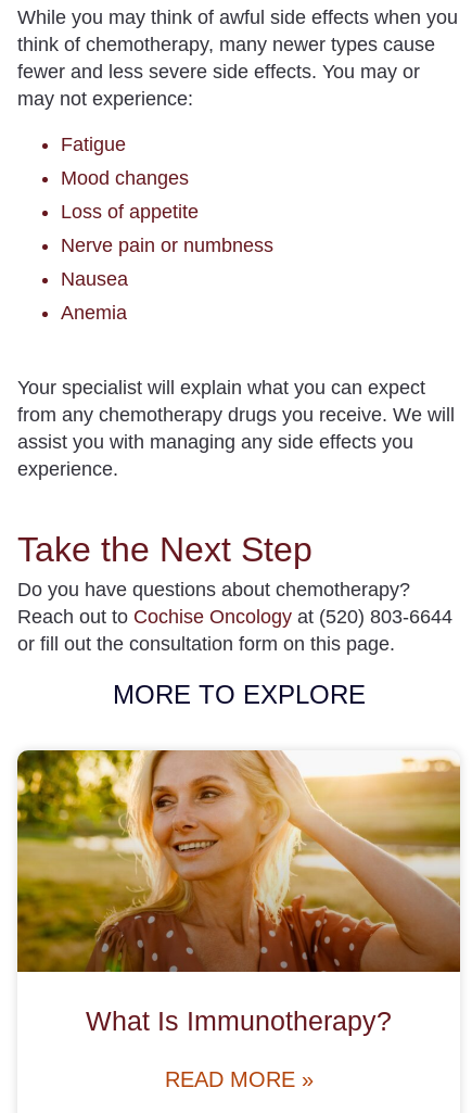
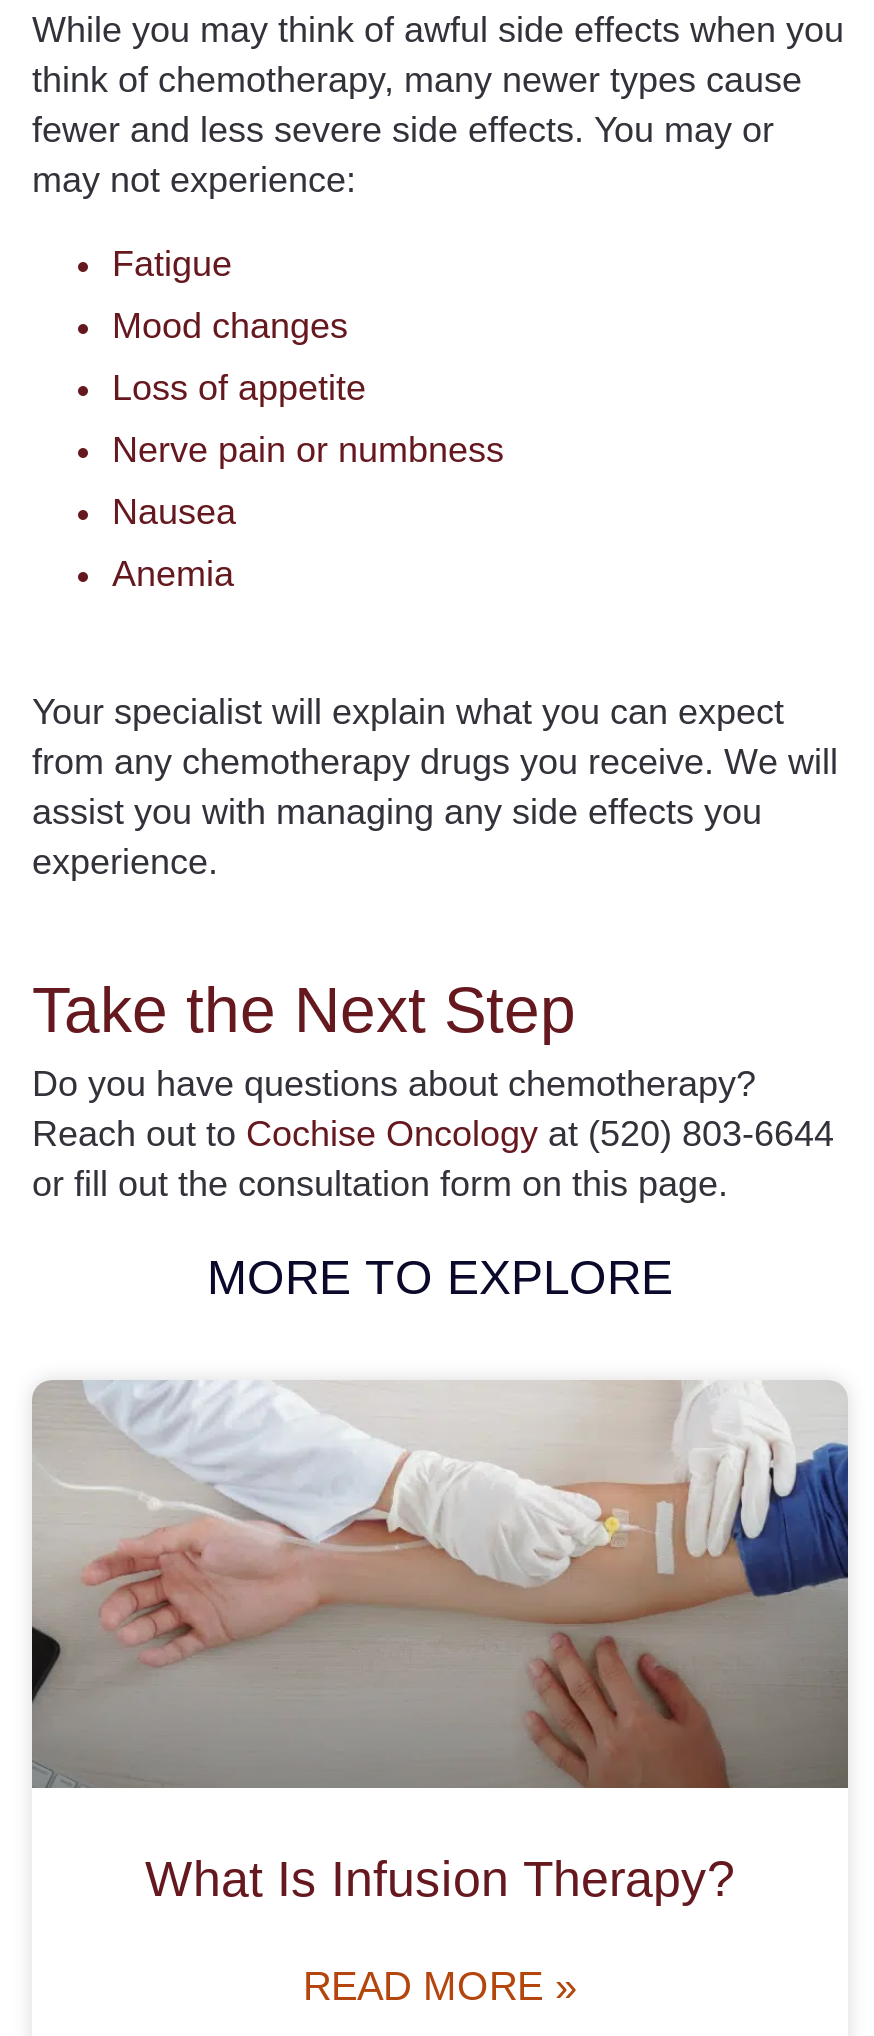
[16,749,461,1036] [image] | What Is Immunotherapy? -> [30,1380,850,1907] [image] | What Is Infusion Therapy?

